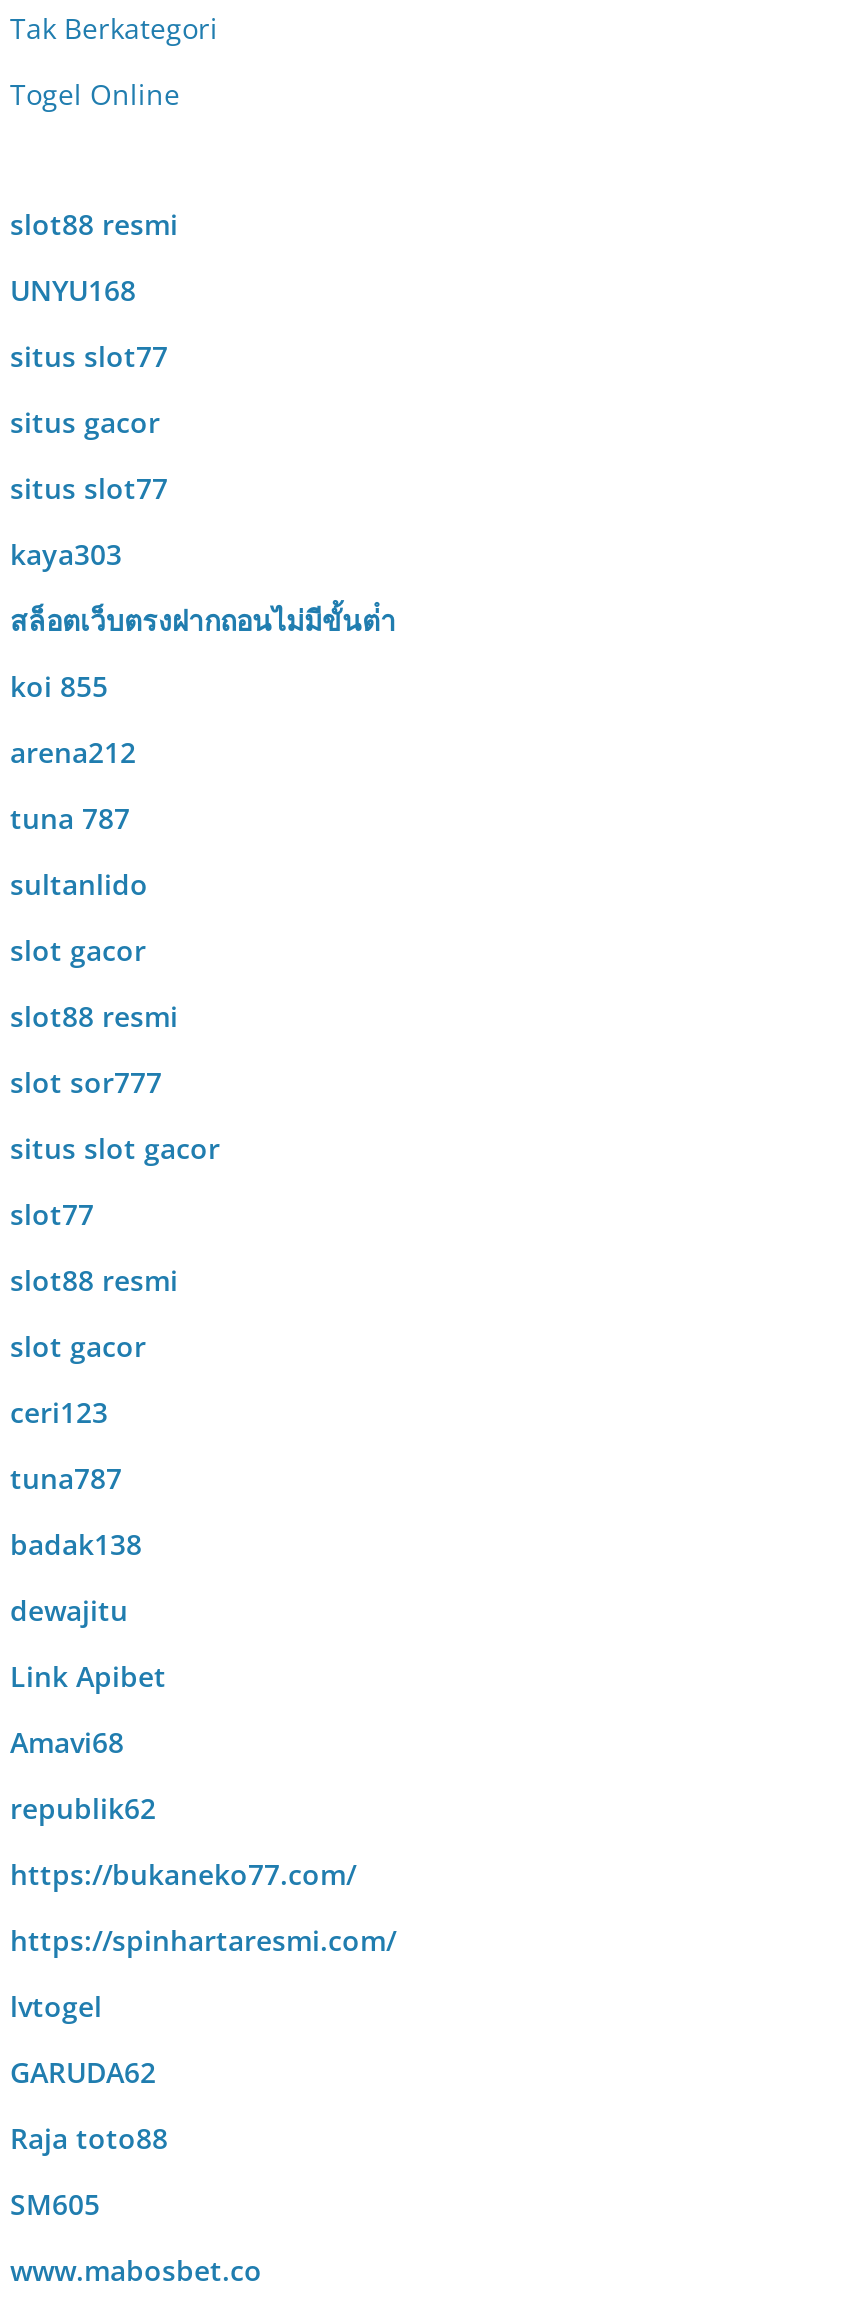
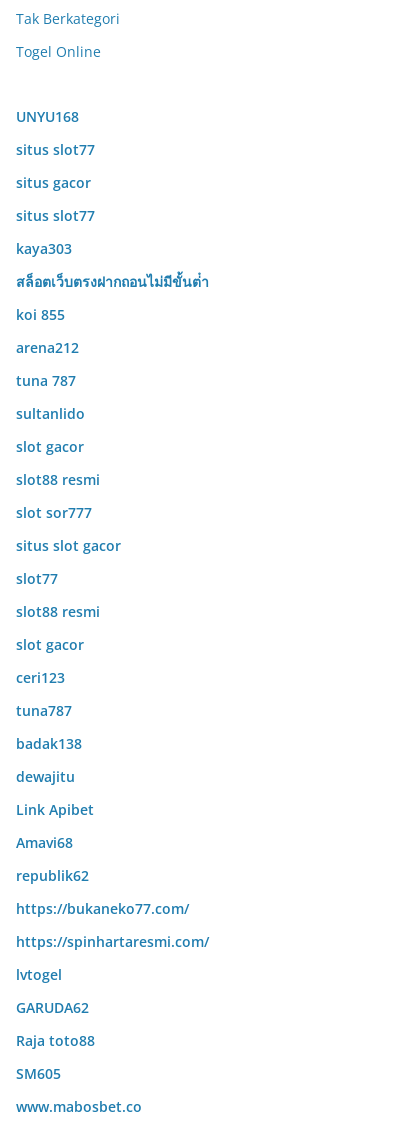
[10,204,178,242] slot88 resmi -> none

